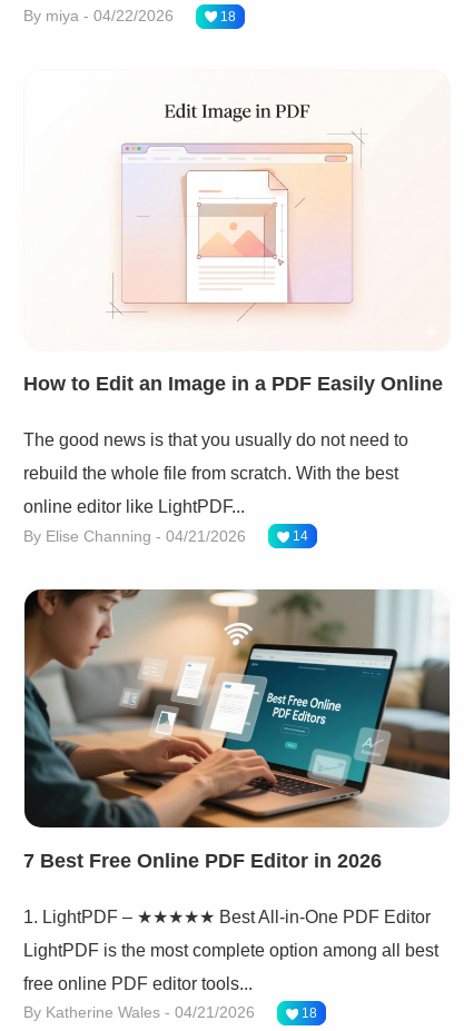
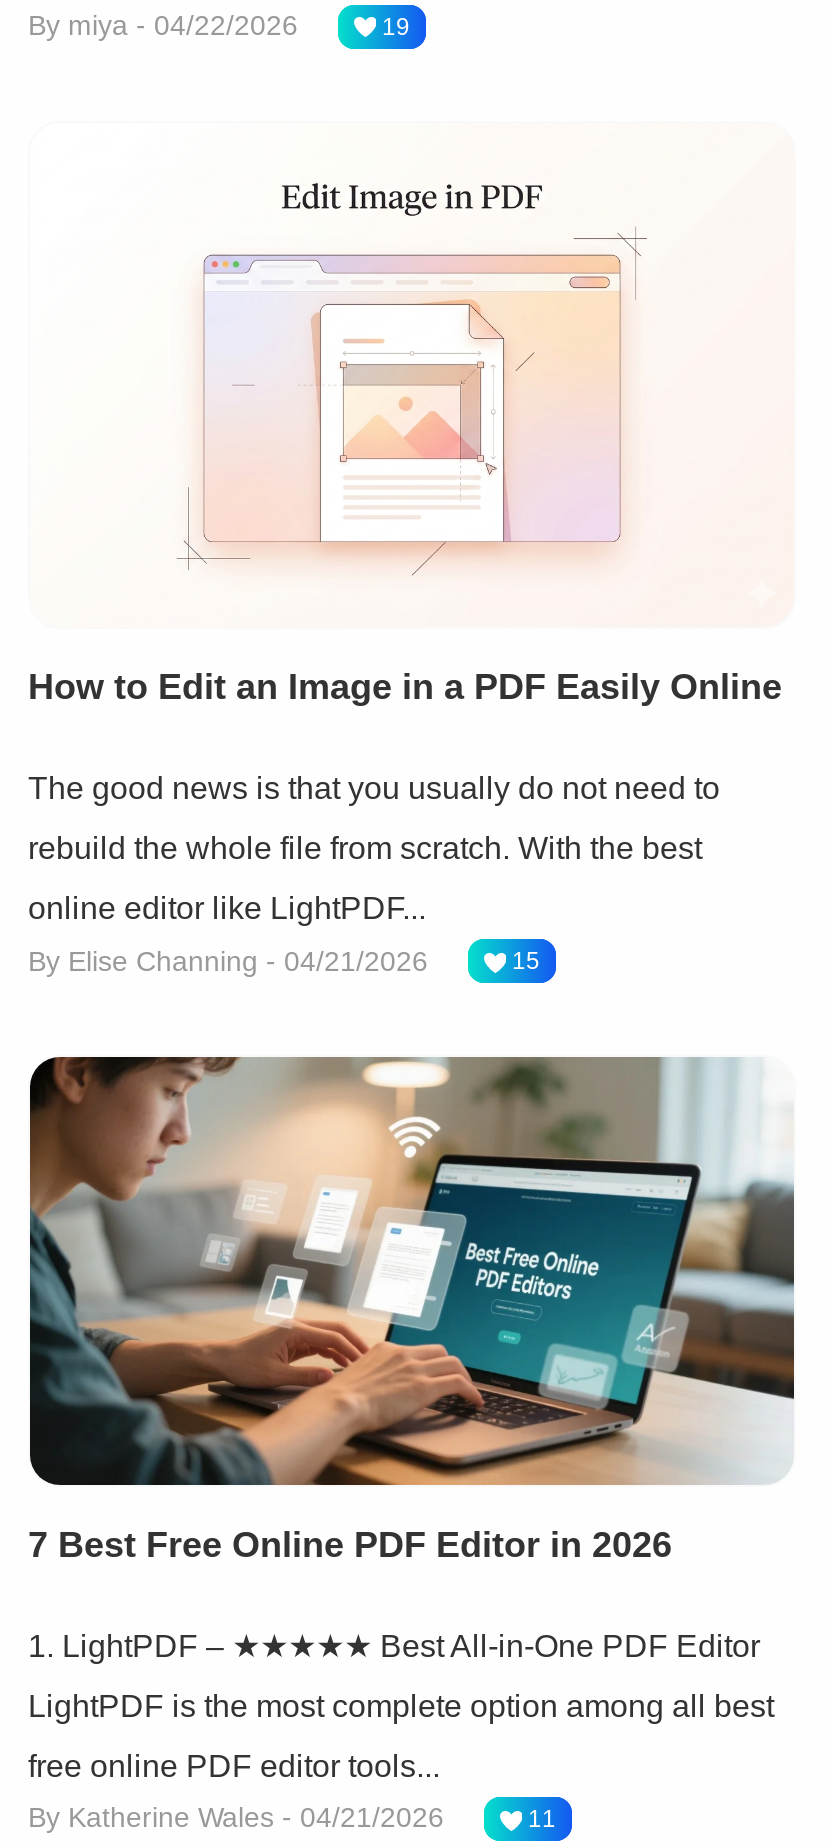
[220,8,236,24] 18 -> [382,12,410,40] 19
[293,529,308,544] 14 -> [512,948,540,976] 15
[302,1005,317,1021] 18 -> [528,1805,556,1833] 11

